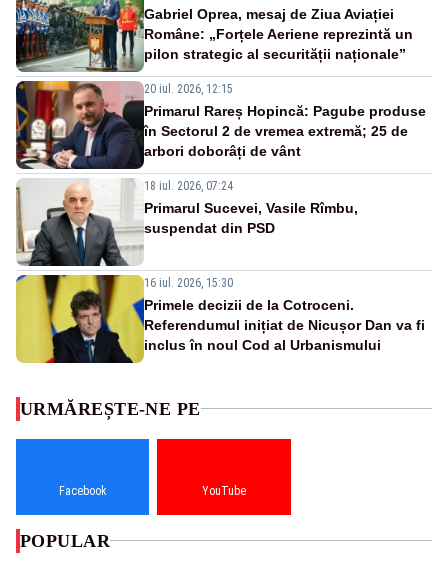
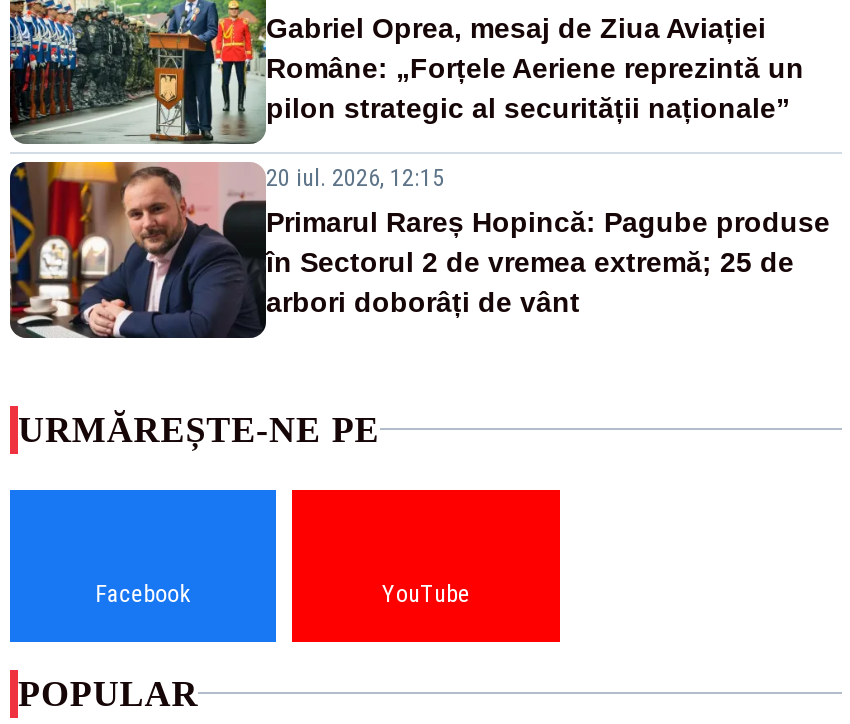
[16,178,425,353] [image] | 18 iul. 2026, 07:24 | Primarul Sucevei, Vasile Rîmbu, | suspendat din PSD | 16 iul. 2026, 15:30 | Primele decizii de la Cotroceni. | Referendumul inițiat de Nicușor Dan va fi | inclus în noul Cod al Urbanismului -> none
[15,274,142,364] [image] -> none

